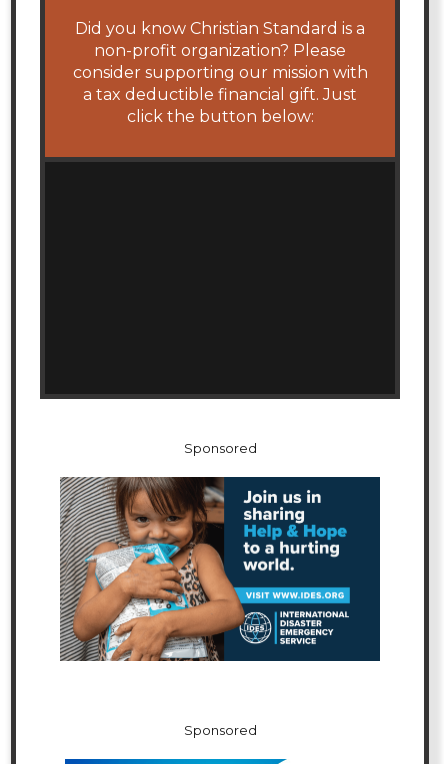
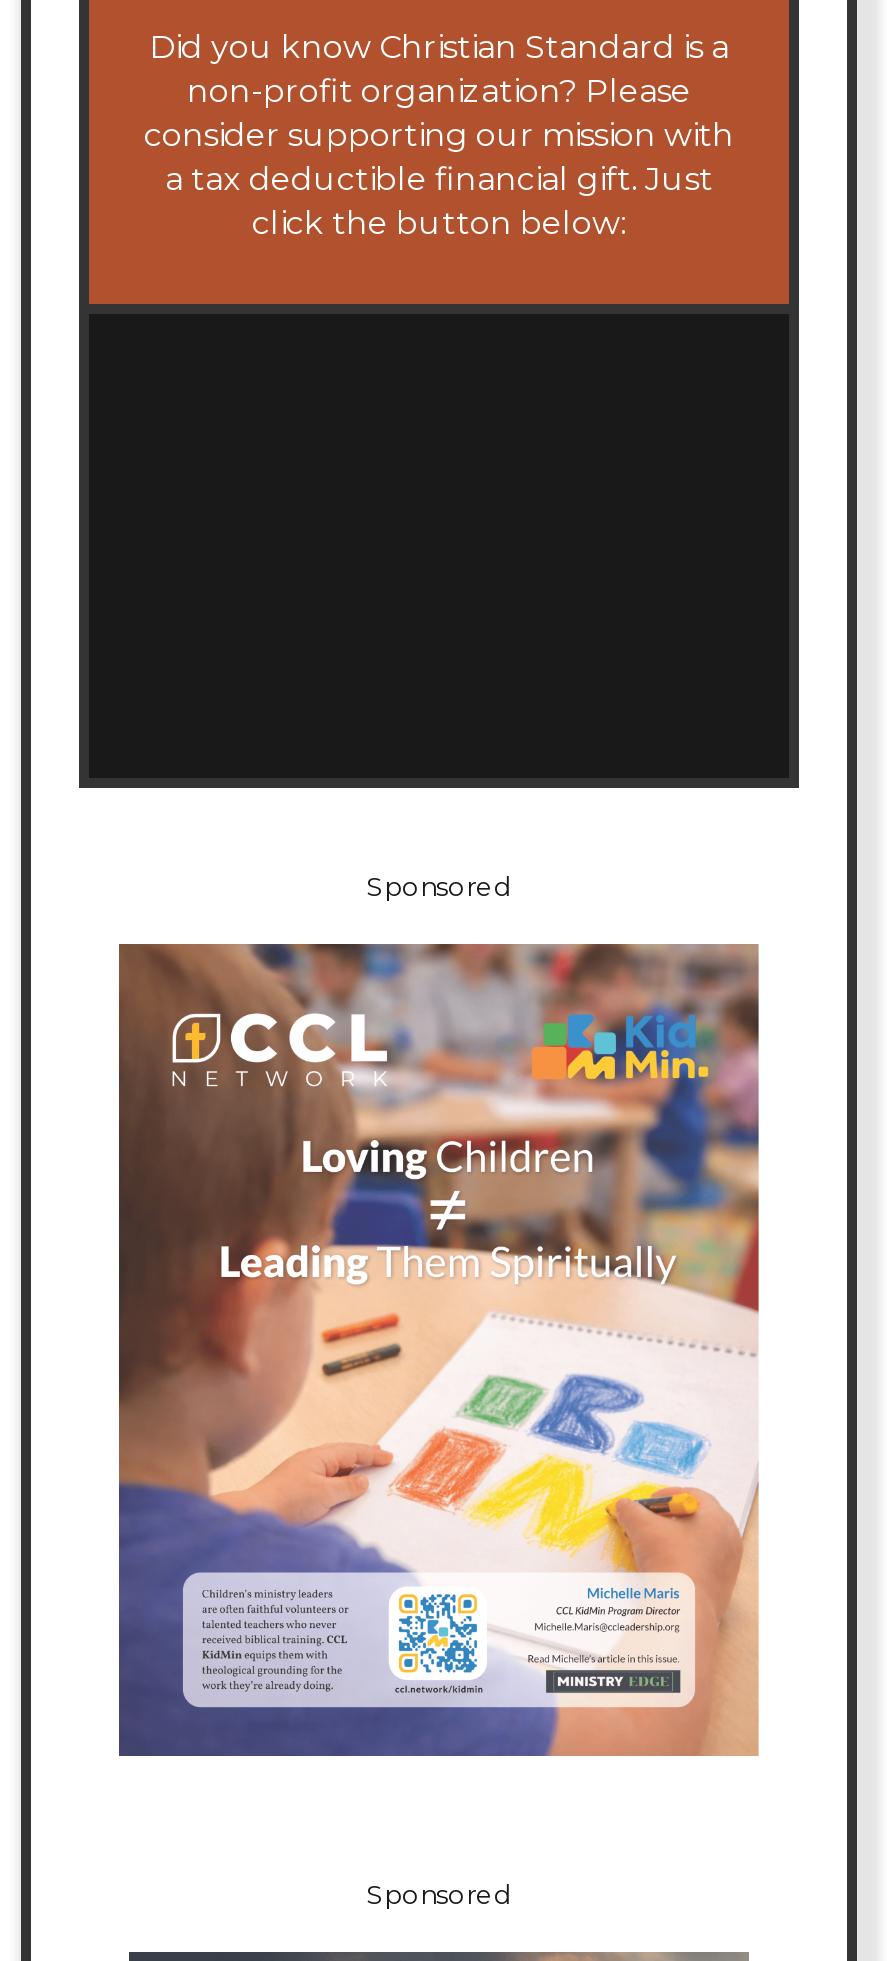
[60,476,381,662] [image] -> [117,943,761,1757] [image]

